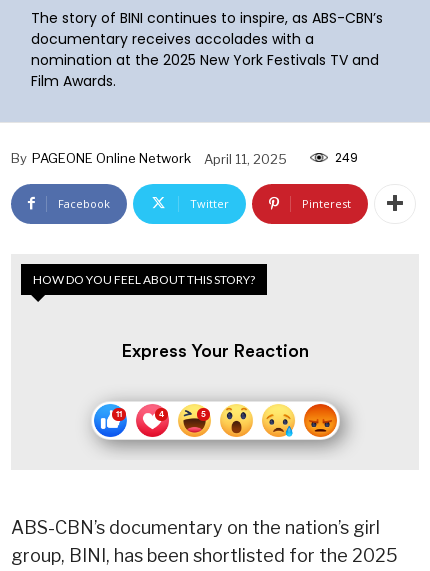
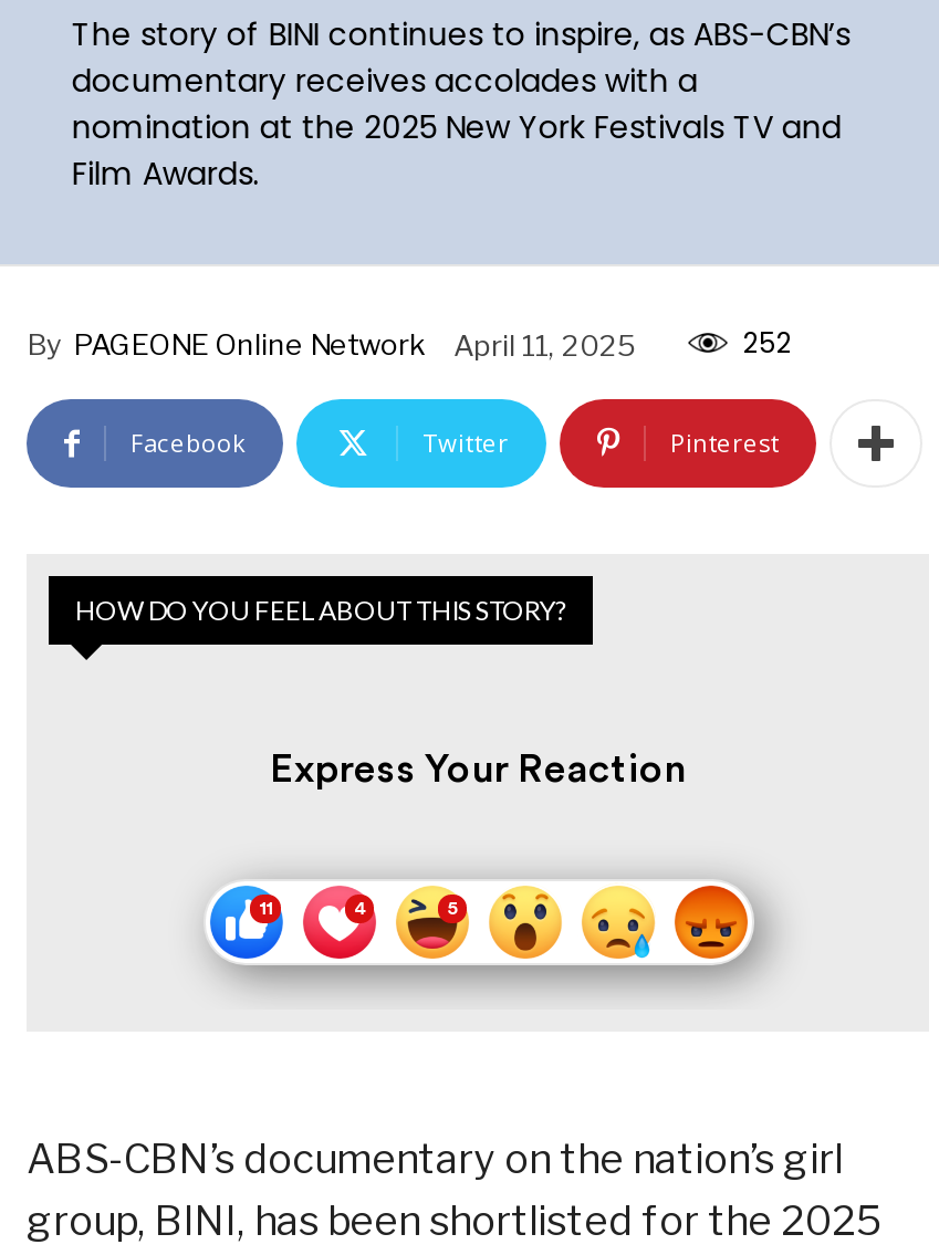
[335,149,358,166] 249 -> [743,323,792,361] 252

